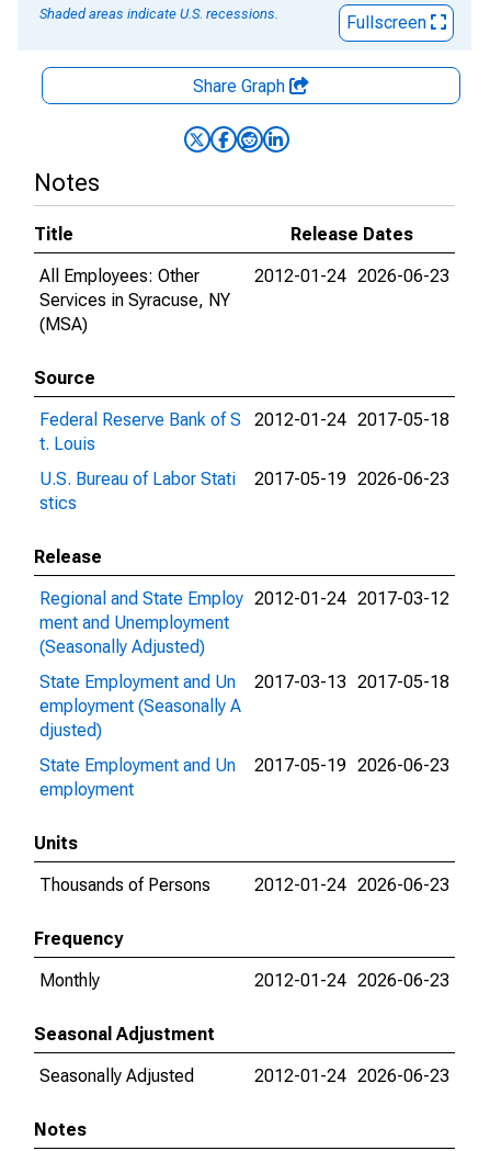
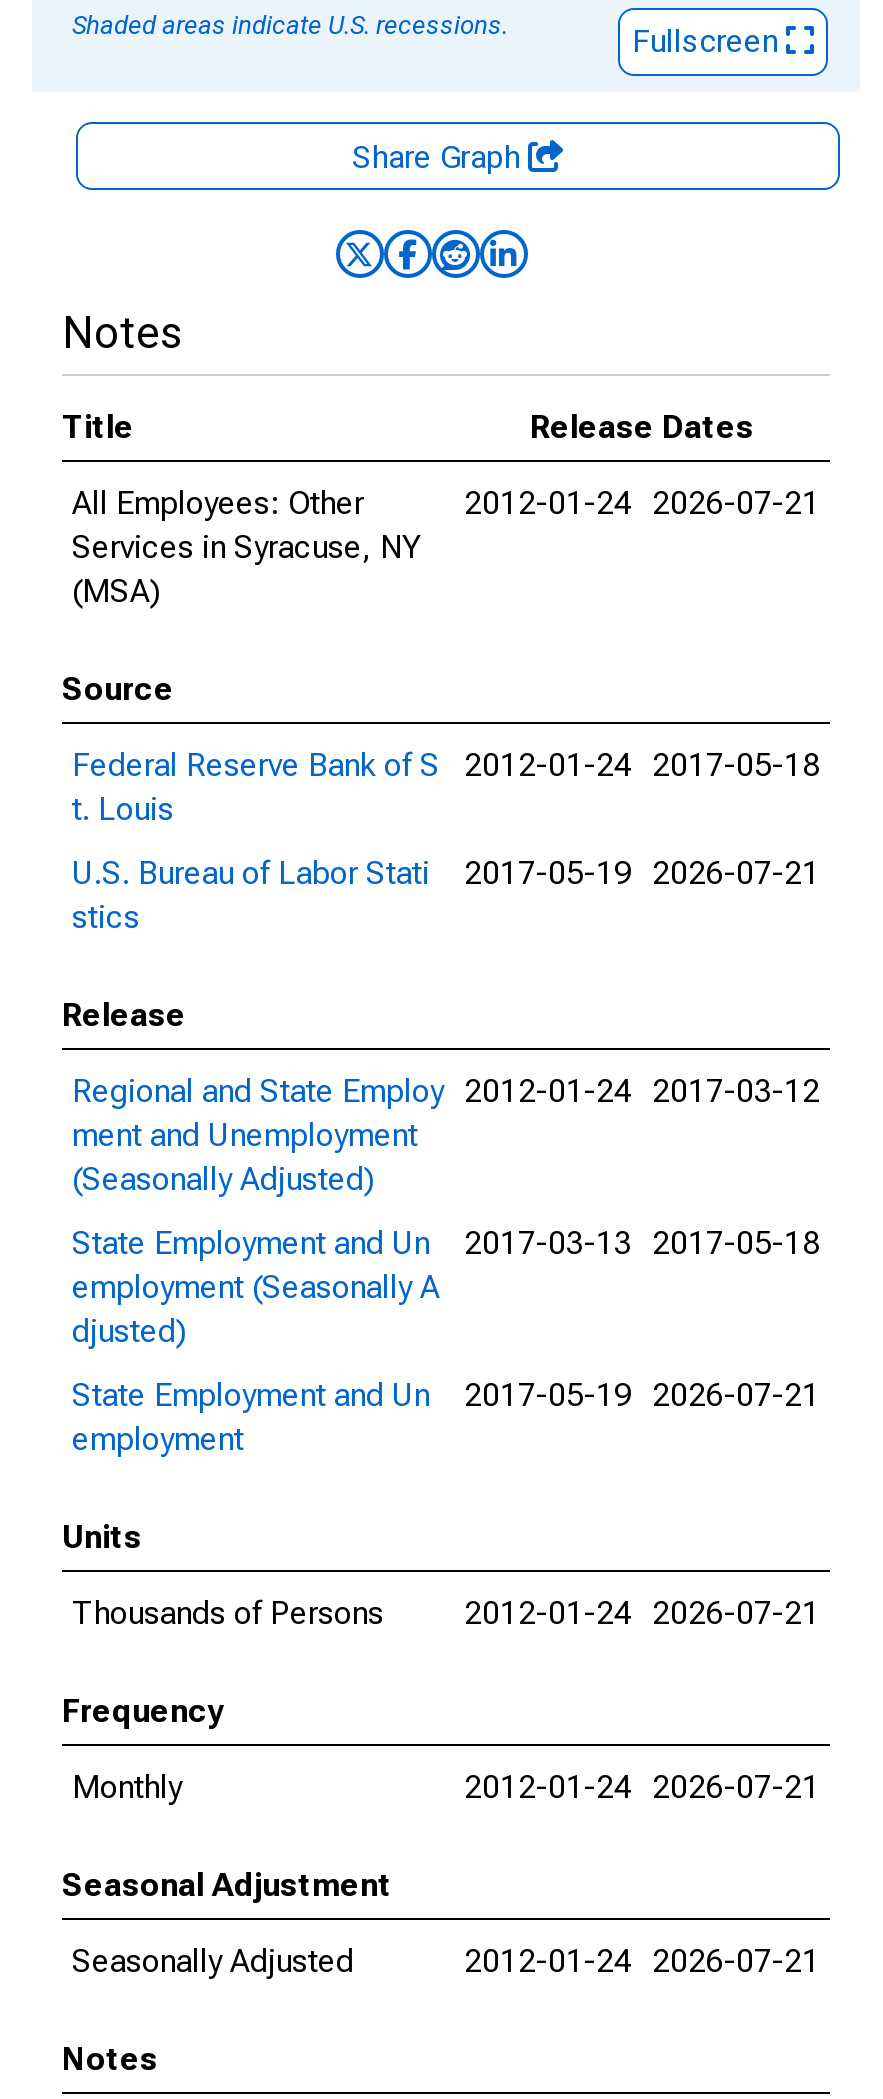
[254,266,449,286] 2012-01-24 2026-06-23 -> [464,484,820,522] 2012-01-24 2026-07-21
[39,469,449,489] U.S. Bureau of Labor Stati 2017-05-19 2026-06-23 -> [72,854,820,892] U.S. Bureau of Labor Stati 2017-05-19 2026-07-21
[39,755,449,776] State Employment and Un 2017-05-19 2026-06-23 -> [72,1376,820,1414] State Employment and Un 2017-05-19 2026-07-21
[254,874,449,895] 2012-01-24 2026-06-23 -> [464,1594,820,1632] 2012-01-24 2026-07-21
[254,970,449,991] 2012-01-24 2026-06-23 -> [464,1768,820,1806] 2012-01-24 2026-07-21
[254,1065,449,1086] 2012-01-24 2026-06-23 -> [464,1942,820,1980] 2012-01-24 2026-07-21

